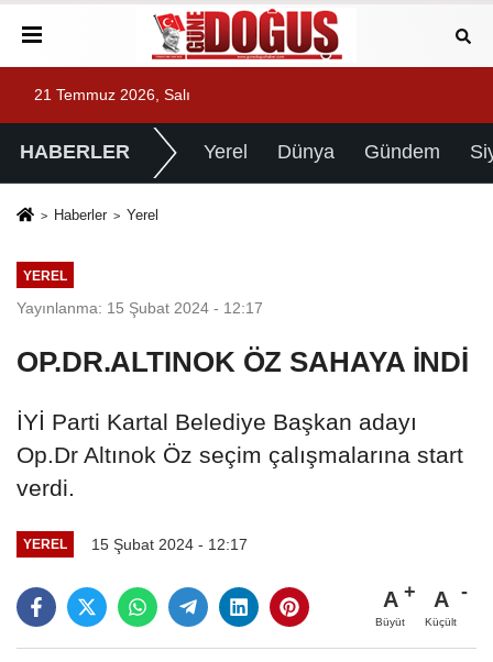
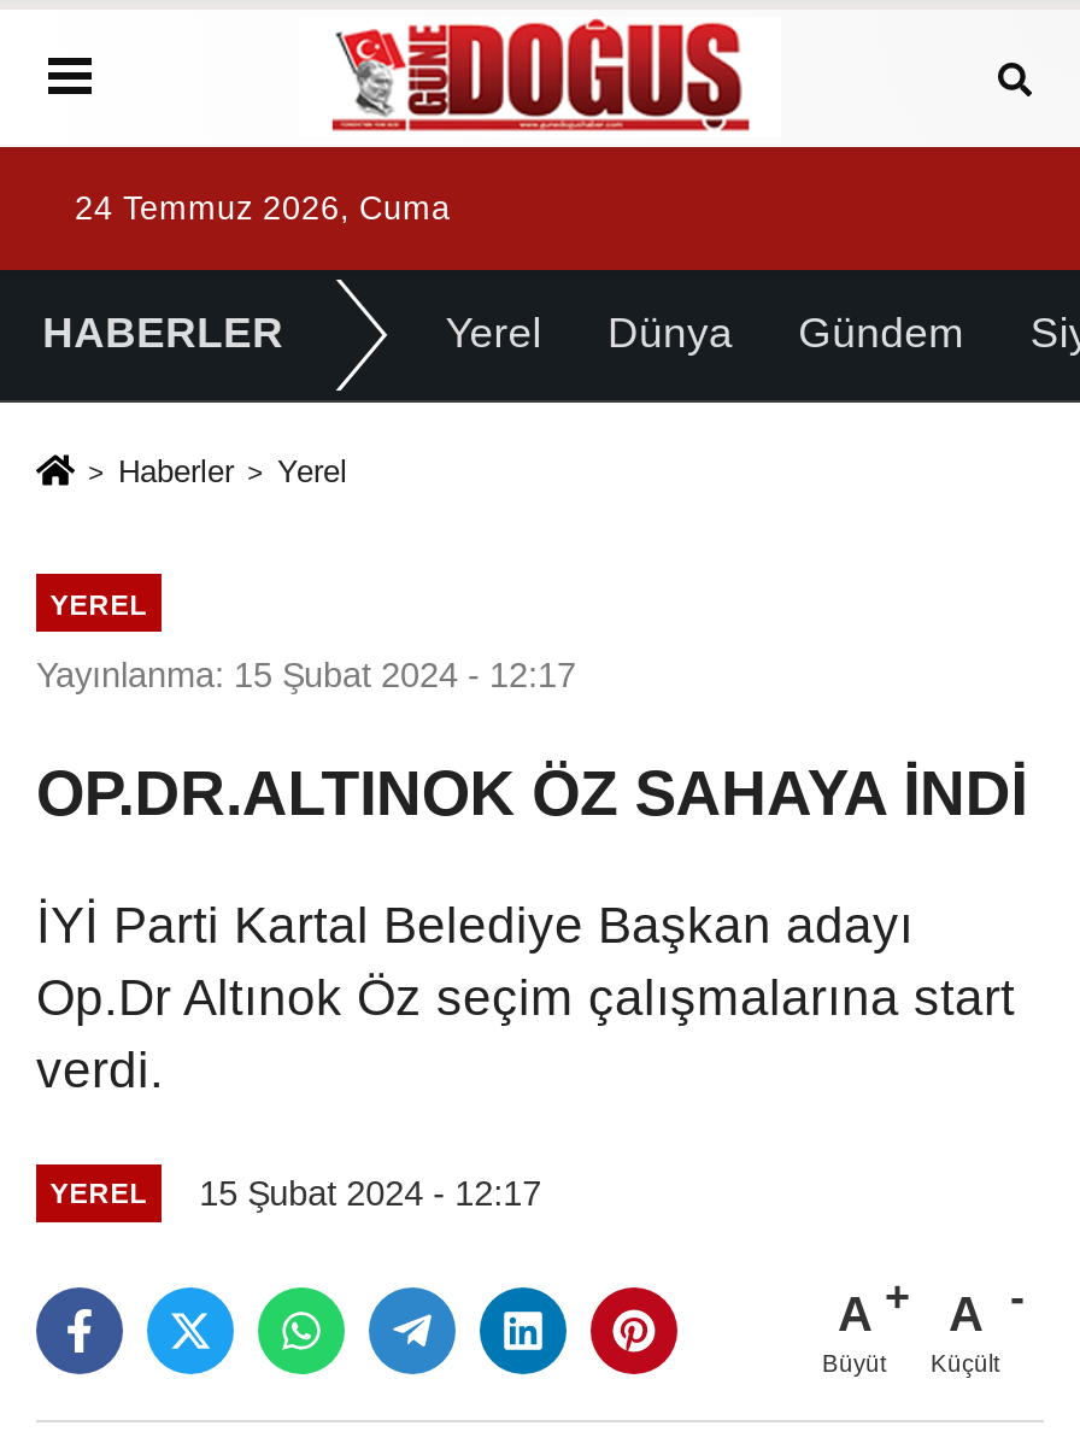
[34,87,190,103] 21 Temmuz 2026, Salı -> [75,190,451,227] 24 Temmuz 2026, Cuma

